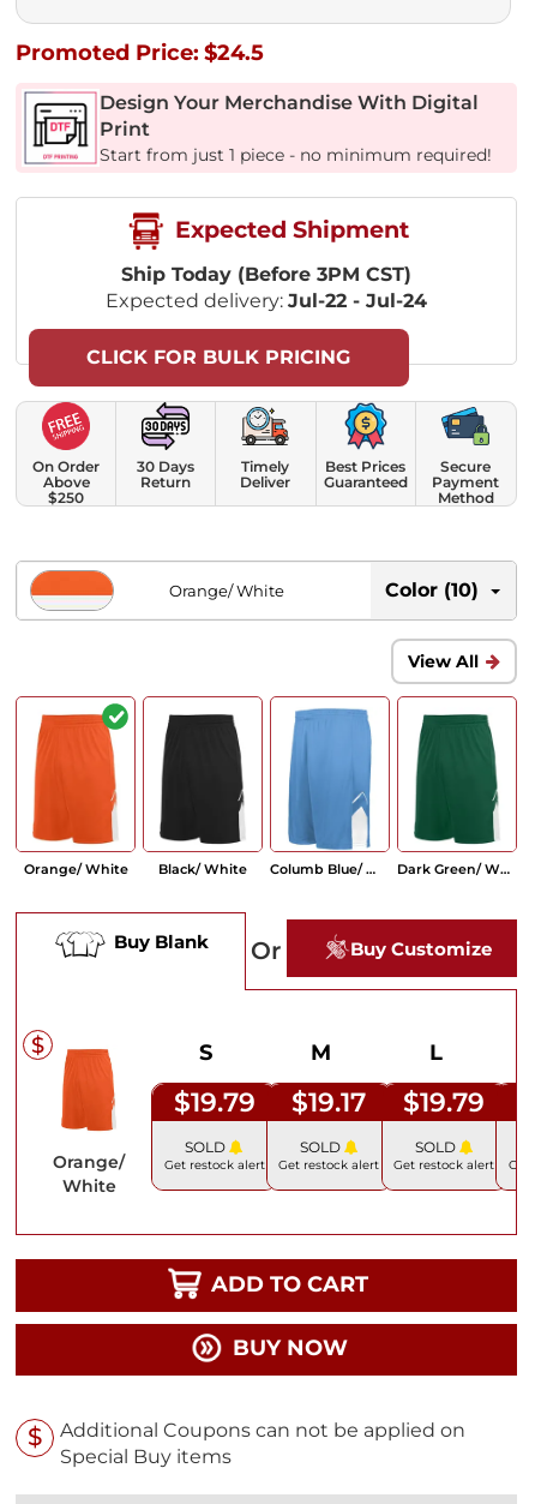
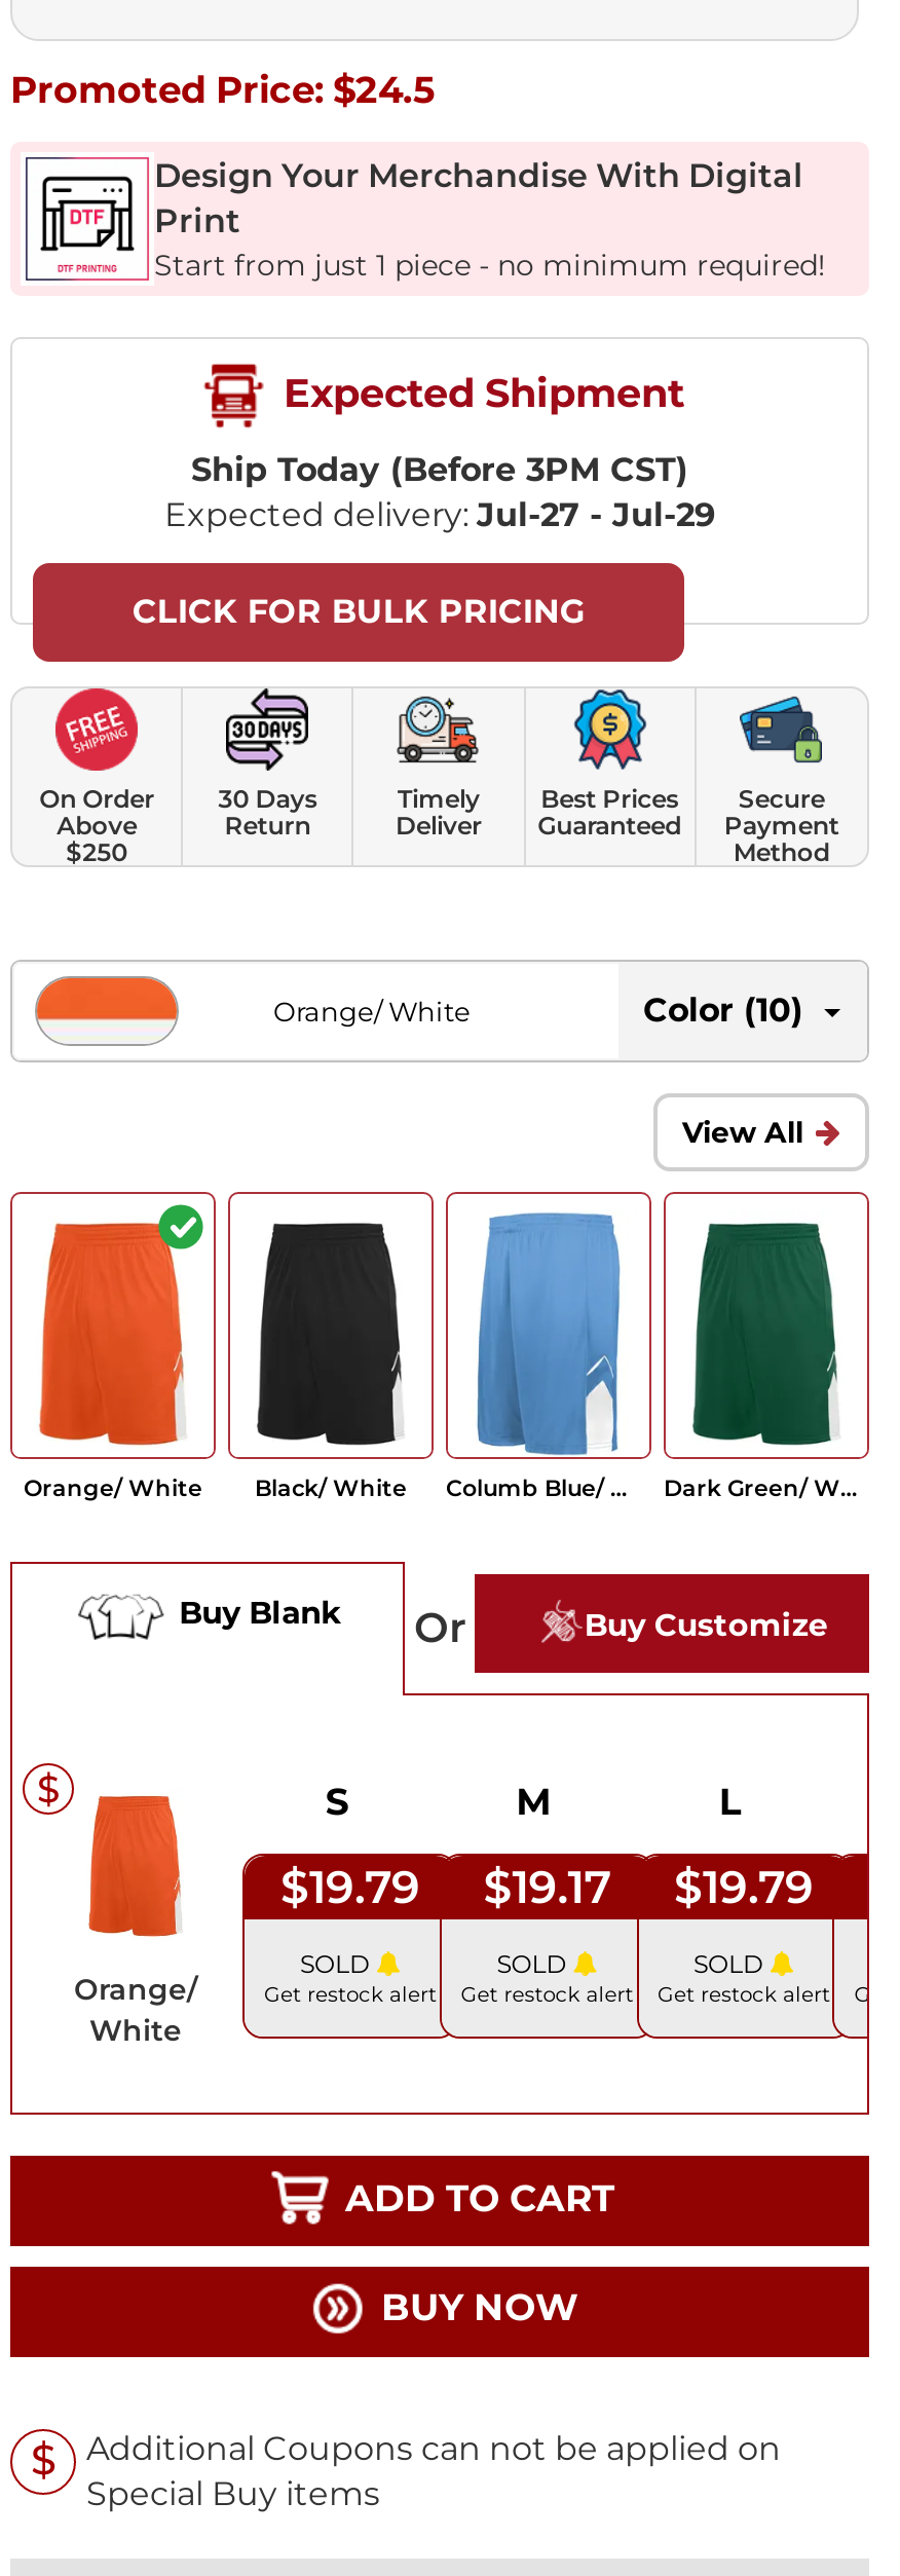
[106,290,427,313] Expected delivery: Jul-22 - Jul-24 -> [164,496,715,535] Expected delivery: Jul-27 - Jul-29

